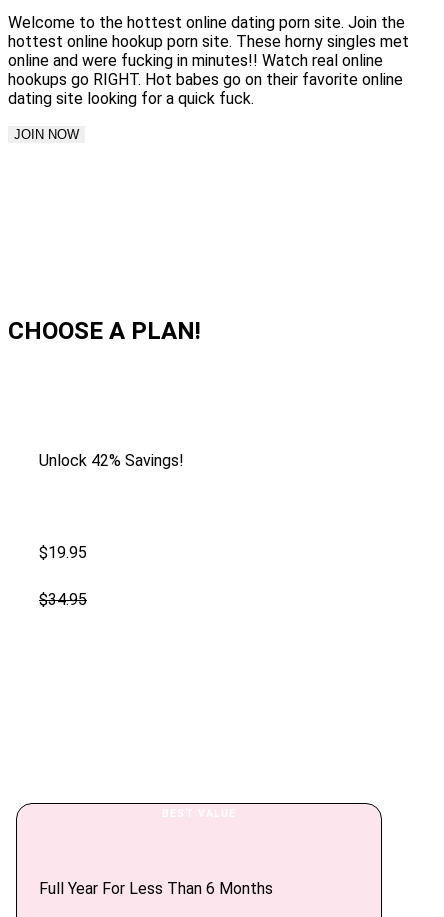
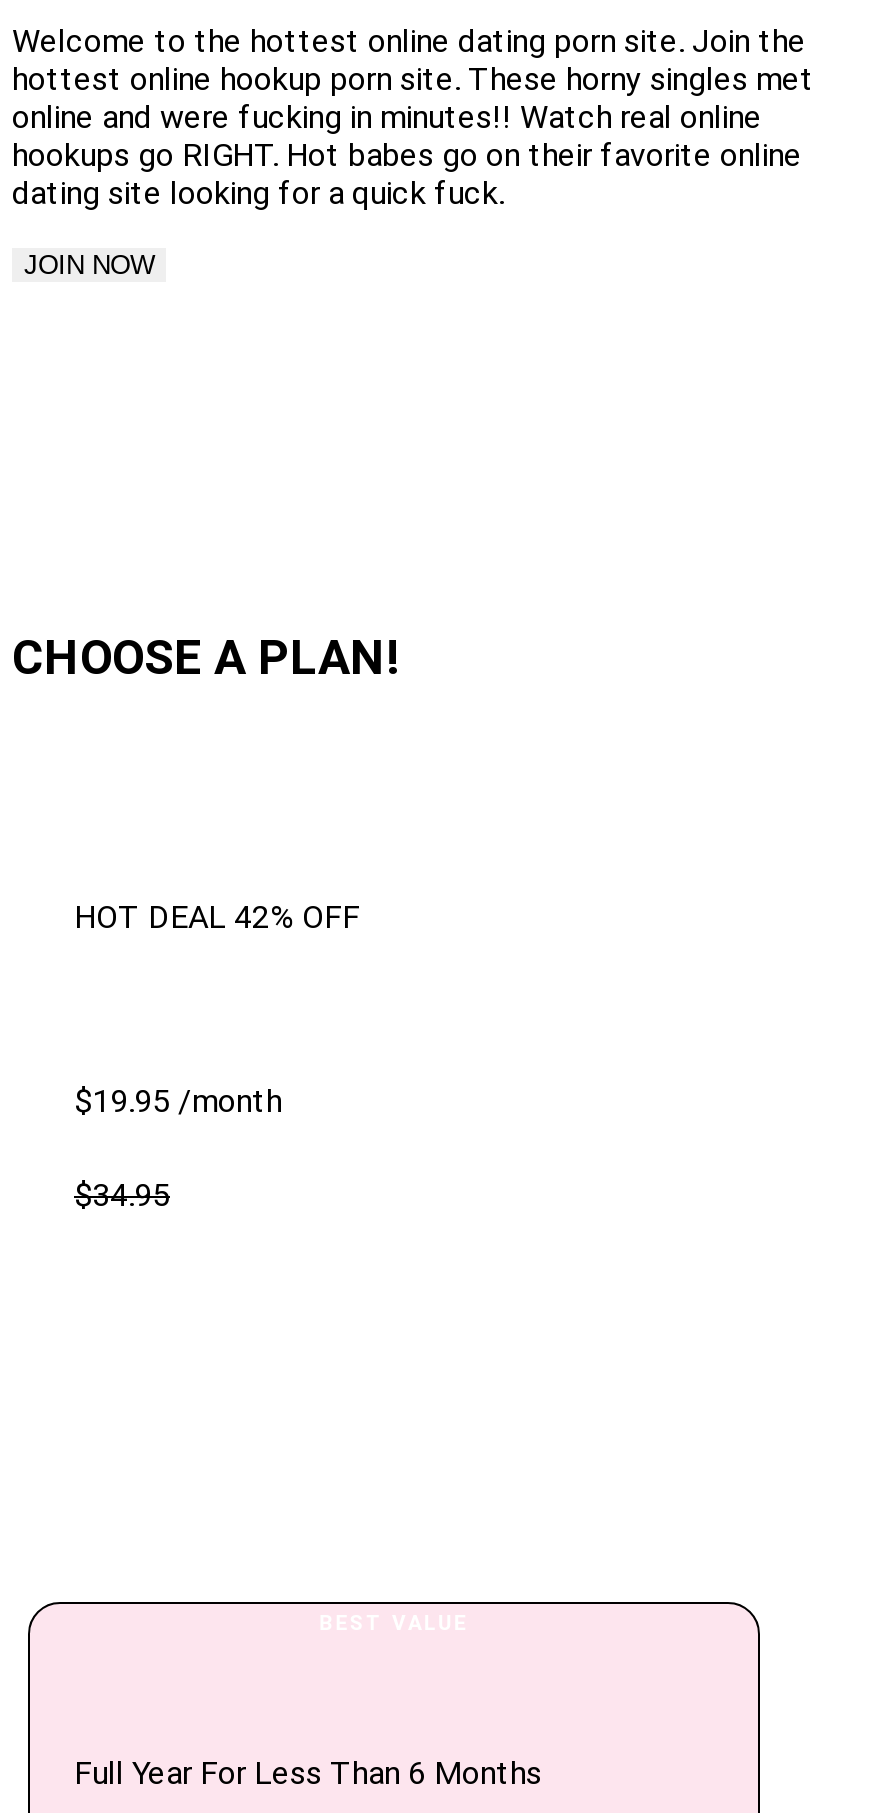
[39,451,184,470] Unlock 42% Savings! -> [74,897,360,935] HOT DEAL 42% OFF
[39,543,87,562] $19.95 -> [74,1081,282,1119] $19.95 /month

